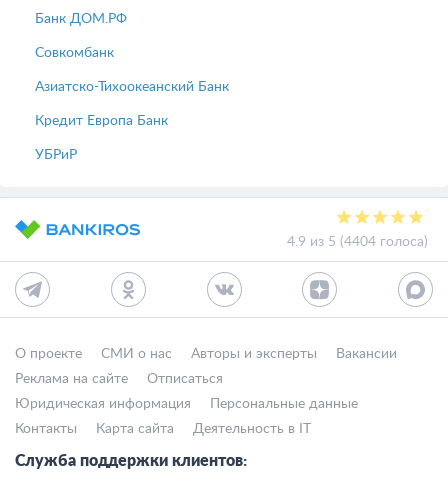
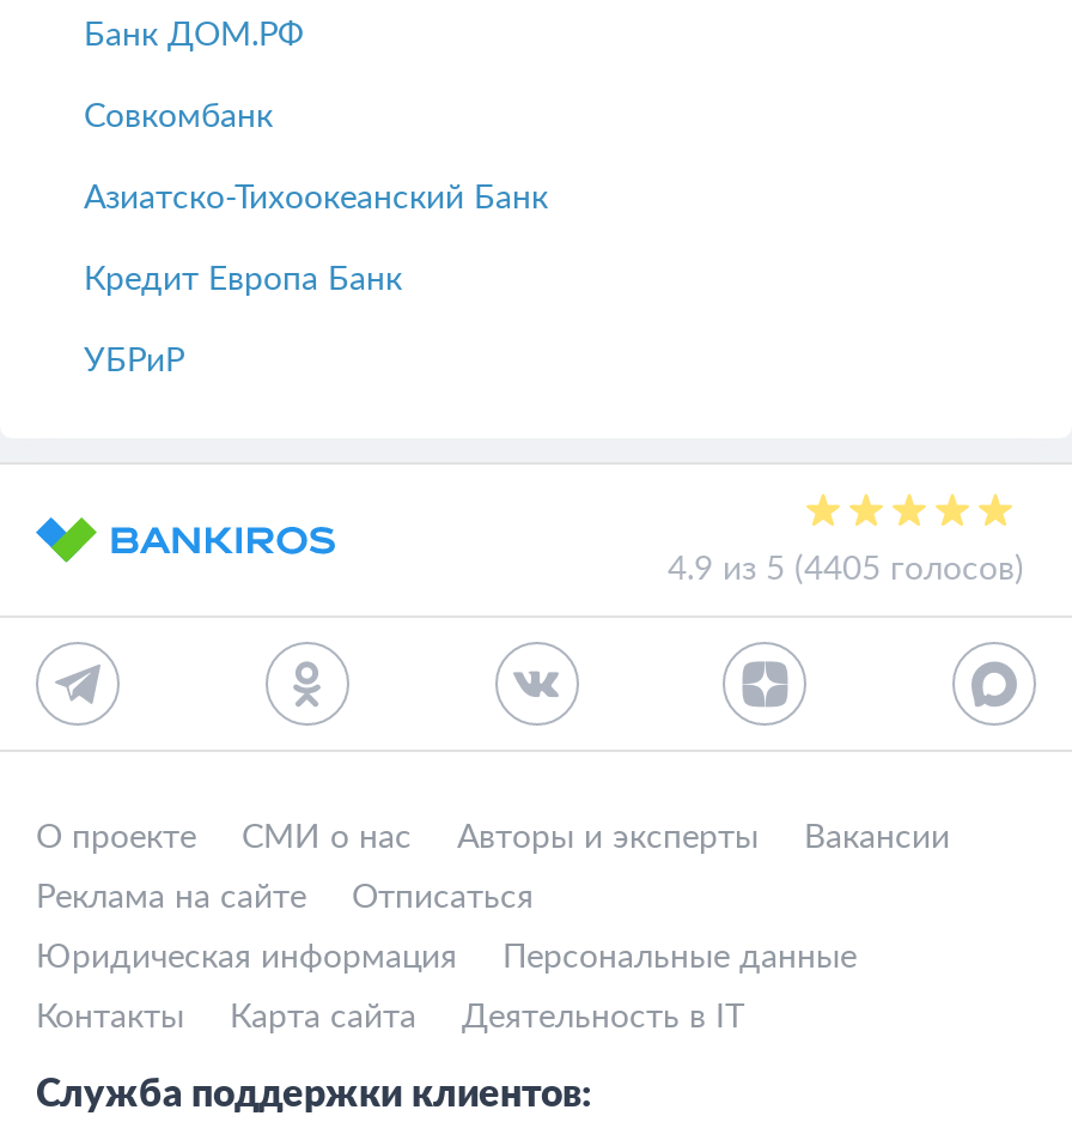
[287,235,428,249] 4.9 из 5 (4404 голоса) -> [668,553,1024,587] 4.9 из 5 (4405 голосов)

